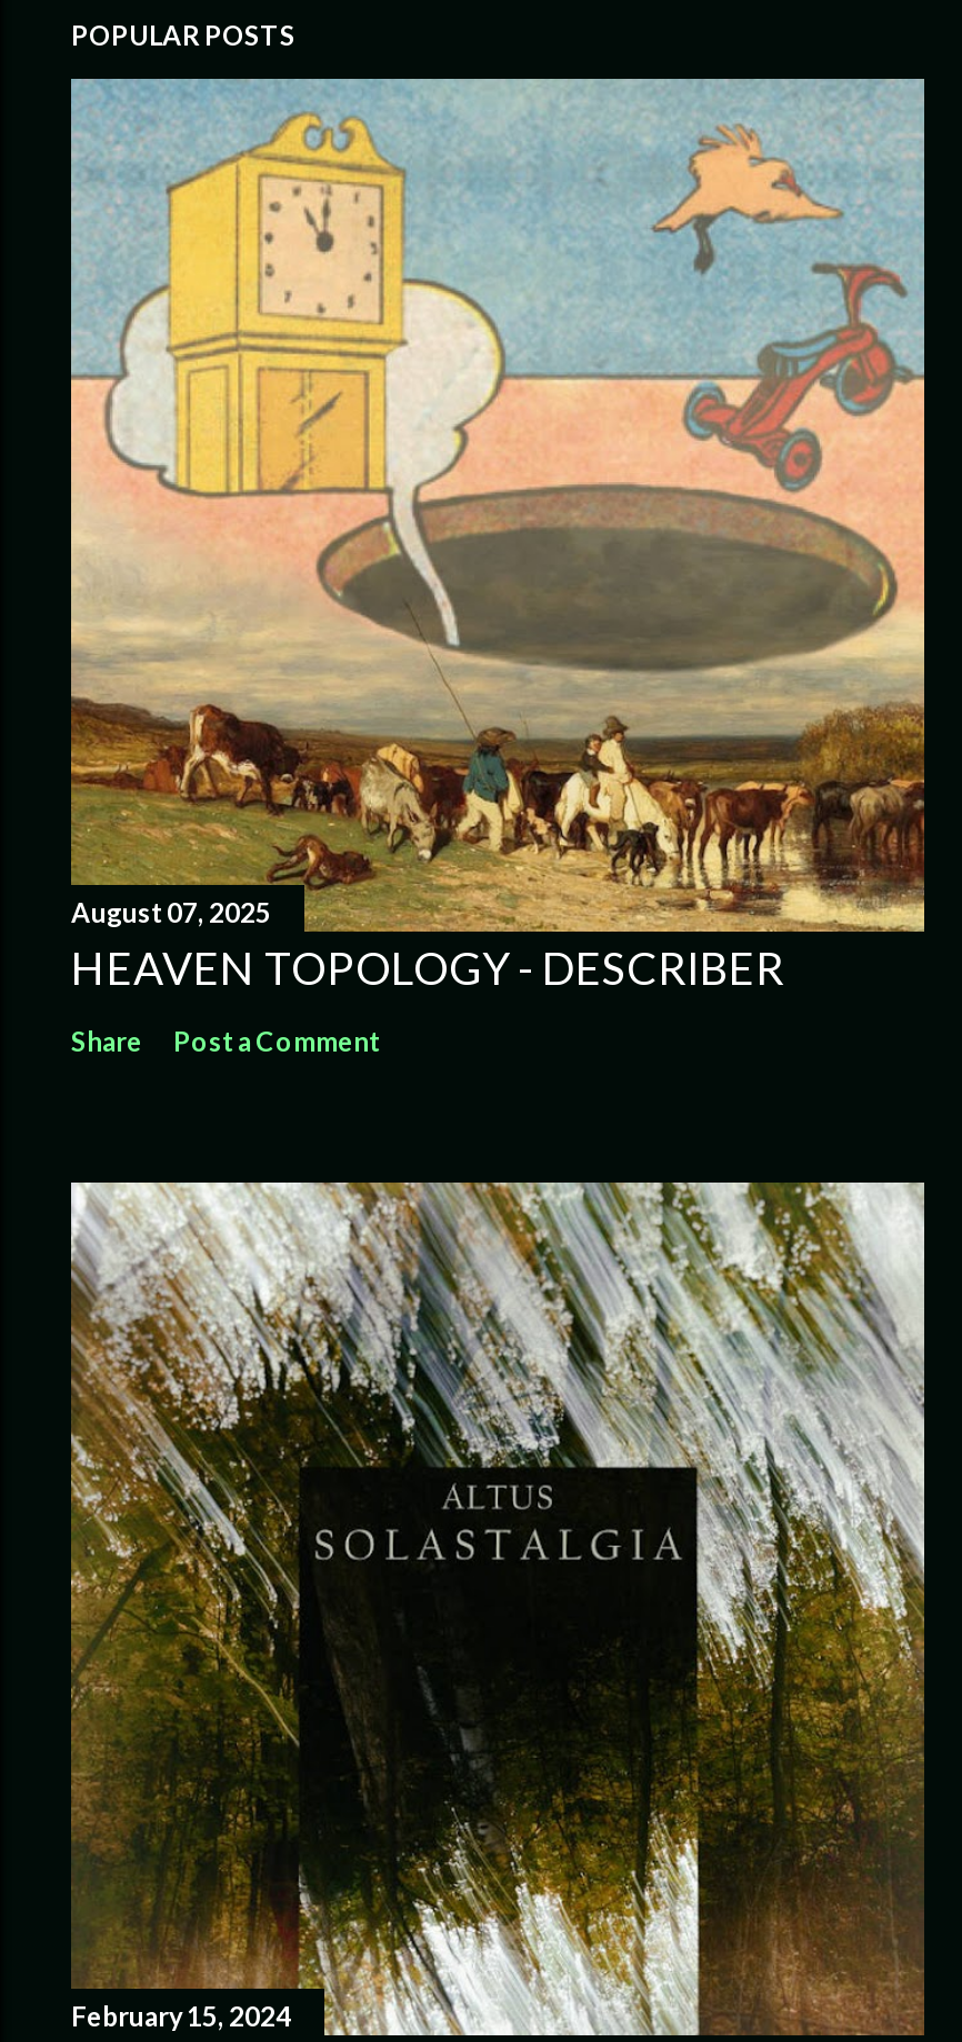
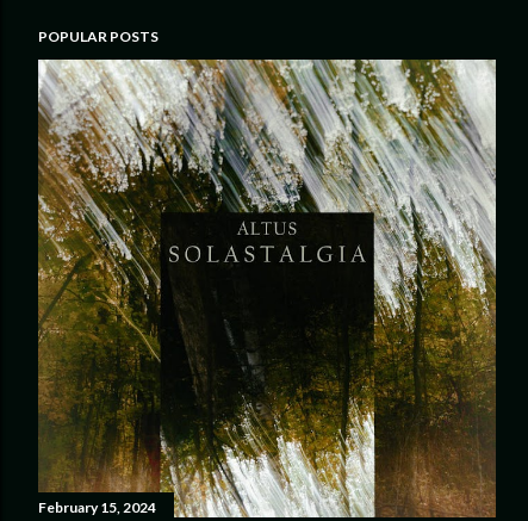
[69,77,926,1058] [image] | August 07, 2025 | HEAVEN TOPOLOGY - DESCRIBER | Share | Post a Comment -> none

